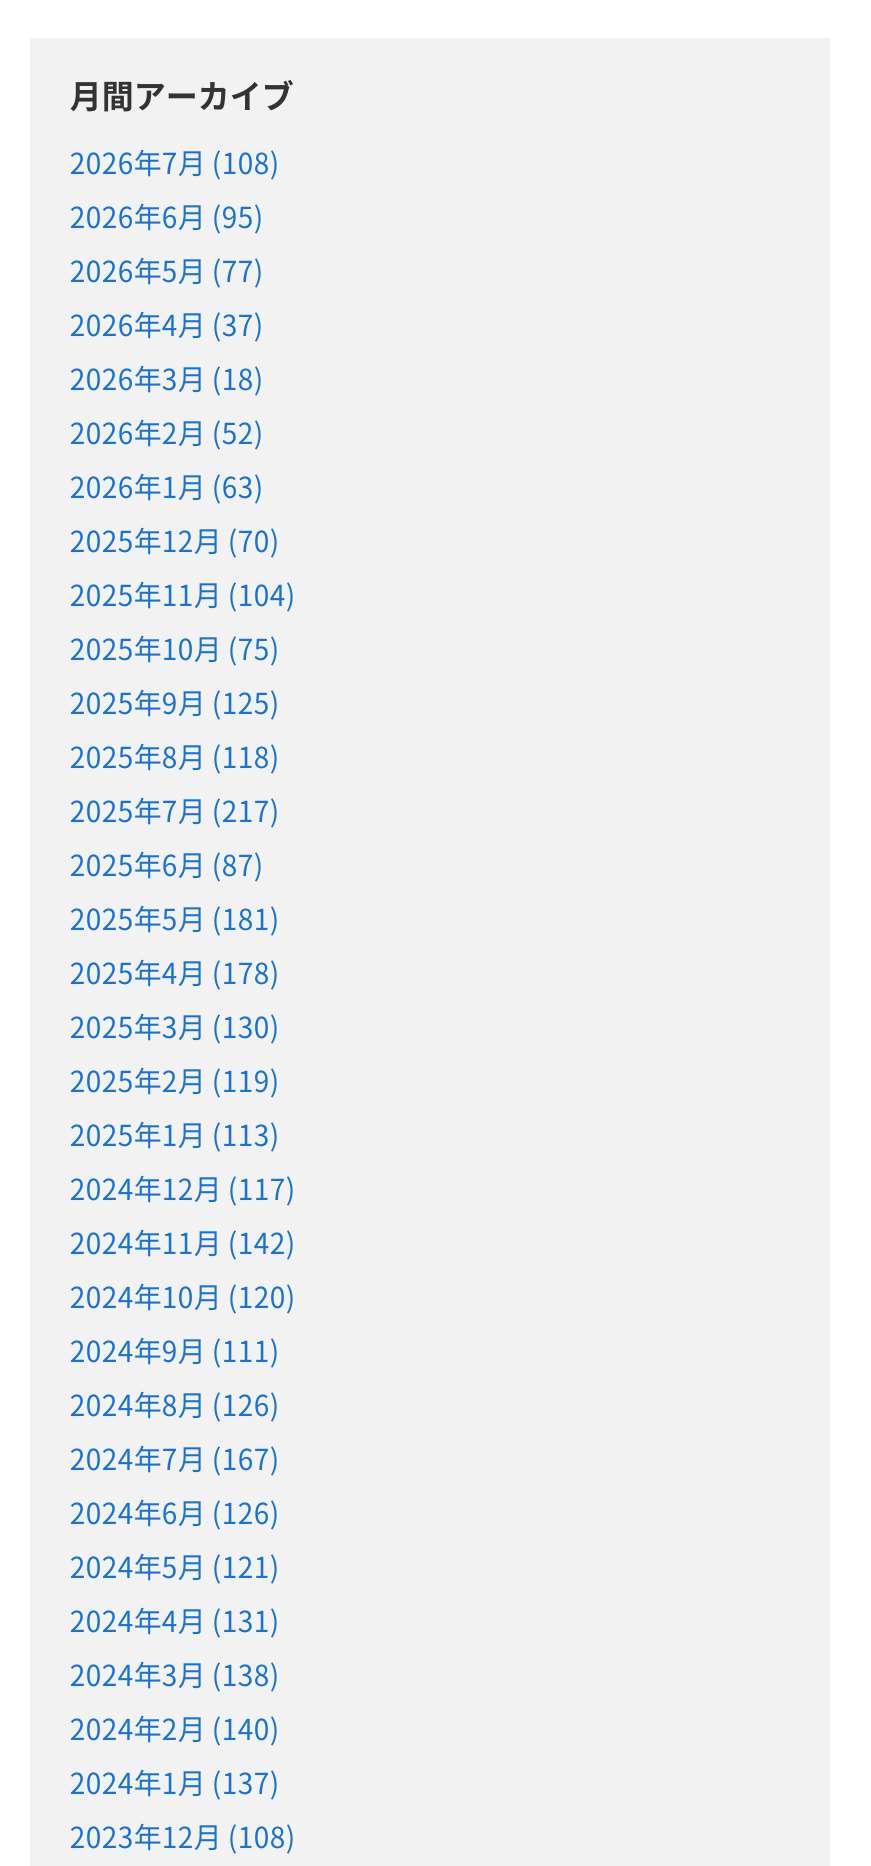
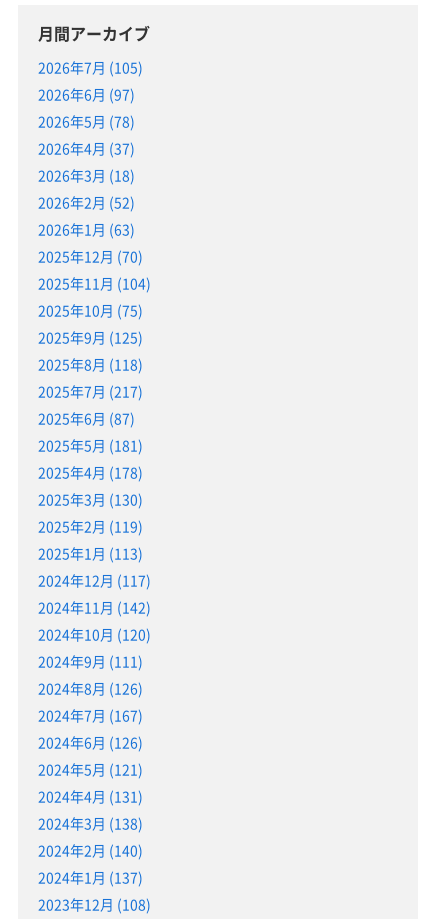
[70,143,280,183] 2026年7月 (108) -> [38,57,143,77] 2026年7月 (105)
[70,197,264,237] 2026年6月 (95) -> [38,84,135,104] 2026年6月 (97)
[70,251,264,291] 2026年5月 (77) -> [38,111,135,131] 2026年5月 (78)

